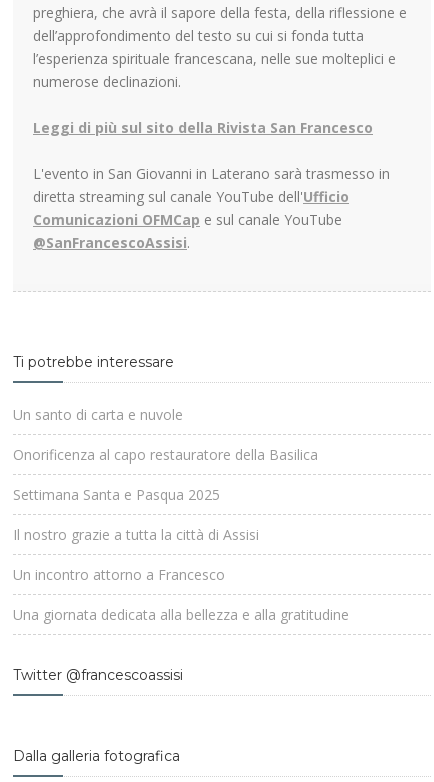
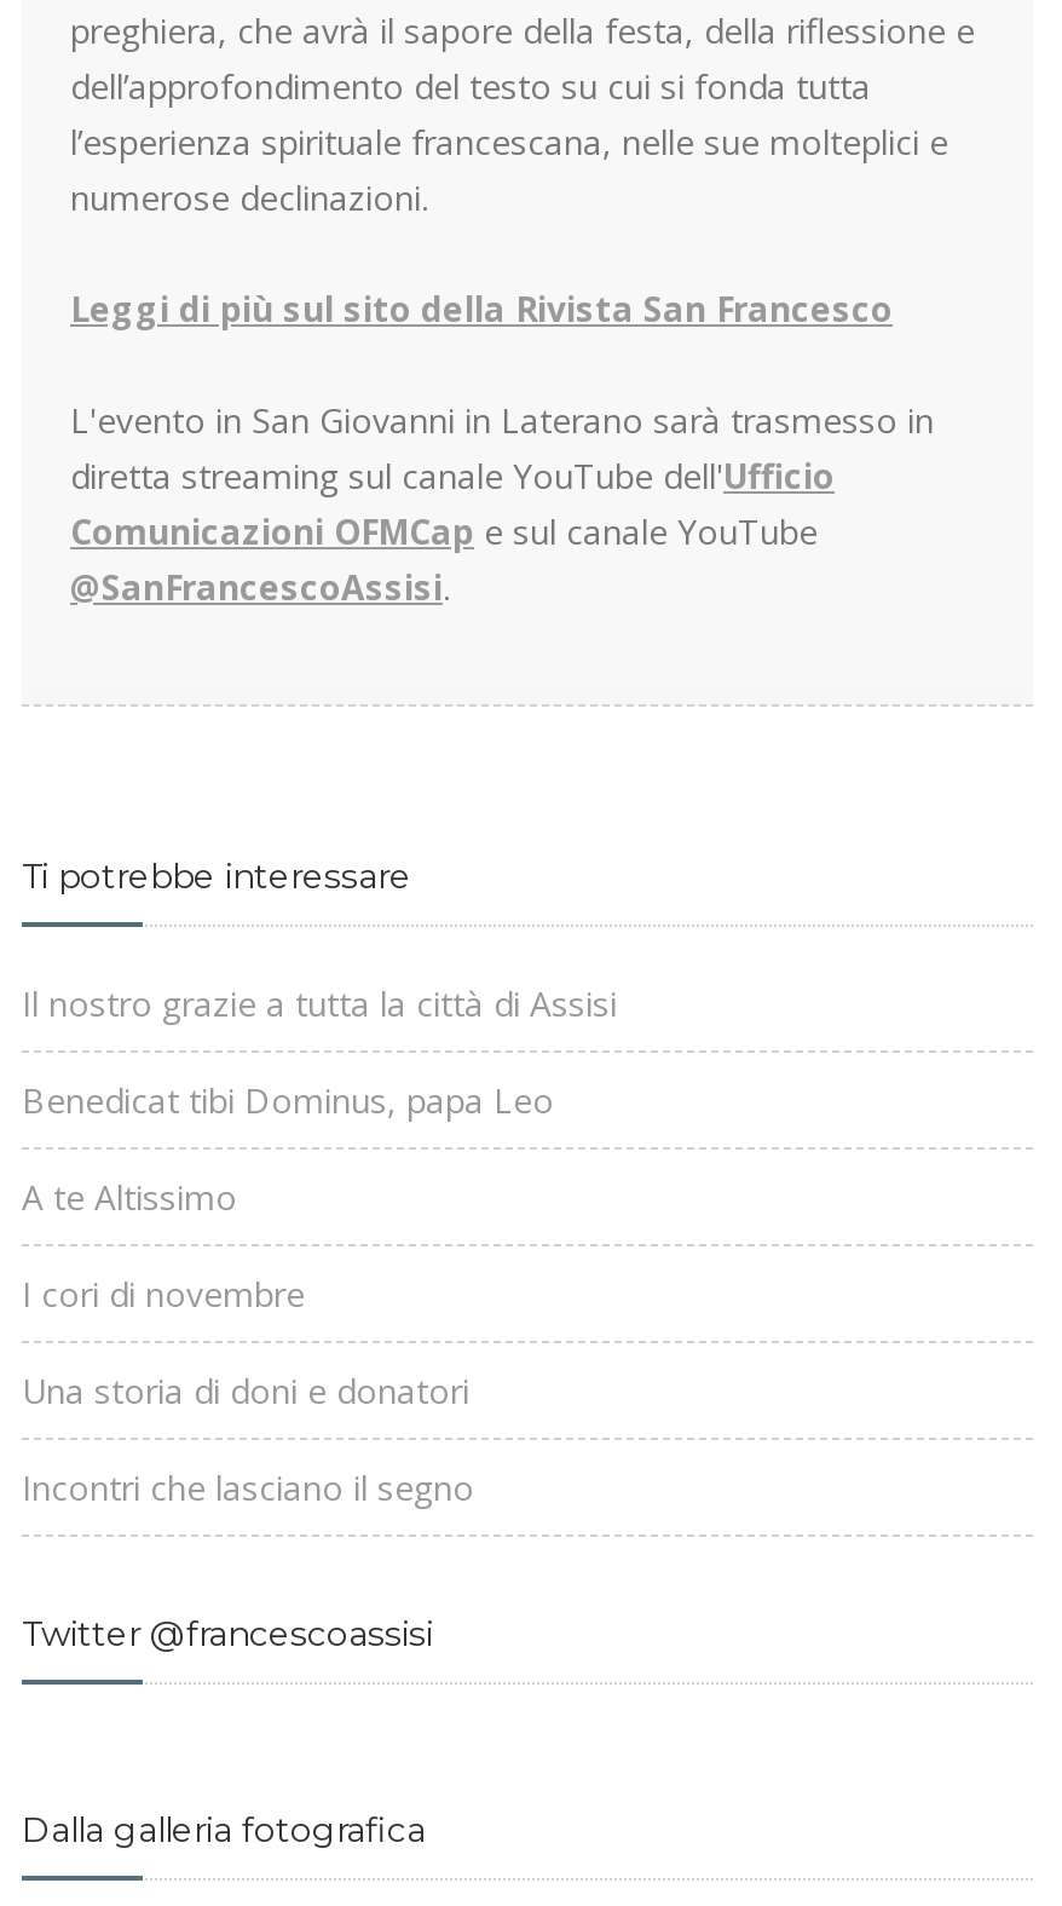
[13,405,318,504] Un santo di carta e nuvole | Onorificenza al capo restauratore della Basilica | Settimana Santa e Pasqua 2025 -> none
moved [13,525,259,544] -> [22,980,617,1026]: Il nostro grazie a tutta la città di Assisi
[13,565,349,624] Un incontro attorno a Francesco | Una giornata dedicata alla bellezza e alla gratitudine -> [22,1077,554,1511] Benedicat tibi Dominus, papa Leo | A te Altissimo | I cori di novembre | Una storia di doni e donatori | Incontri che lasciano il segno

